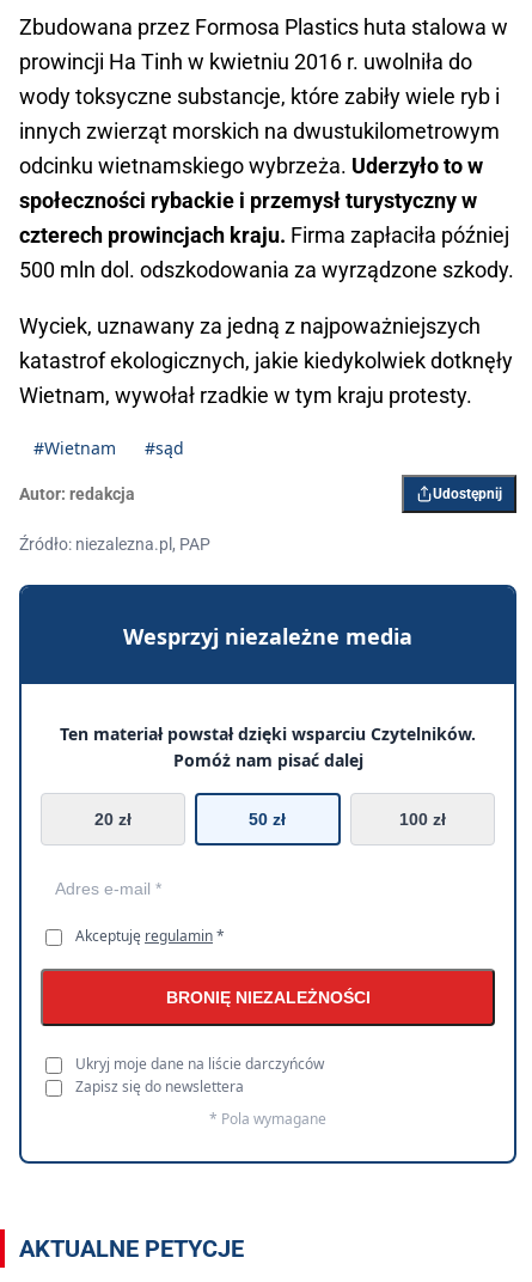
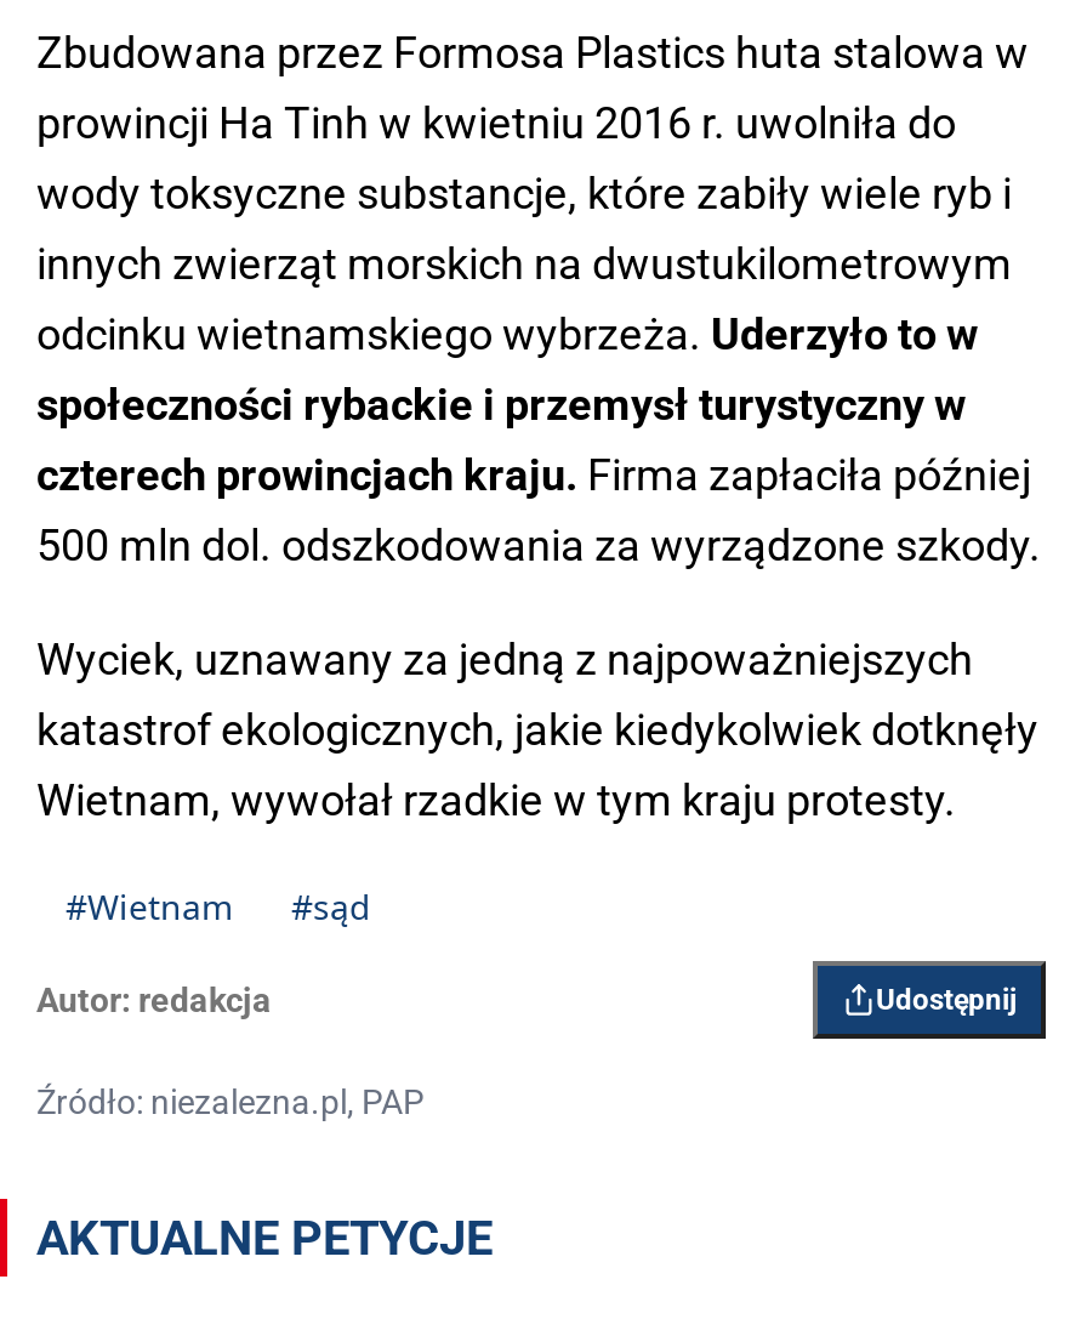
[18,584,518,1165] [image] | Wesprzyj niezależne media | Ten materiał powstał dzięki wsparciu Czytelników. | Pomóż nam pisać dalej | 20 zł | 50 zł | 100 zł -> none
[75,925,370,1128] Akceptuję regulamin * | BRONIĘ NIEZALEŻNOŚCI | Ukryj moje dane na liście darczyńców | Zapisz się do newslettera | * Pola wymagane -> none

